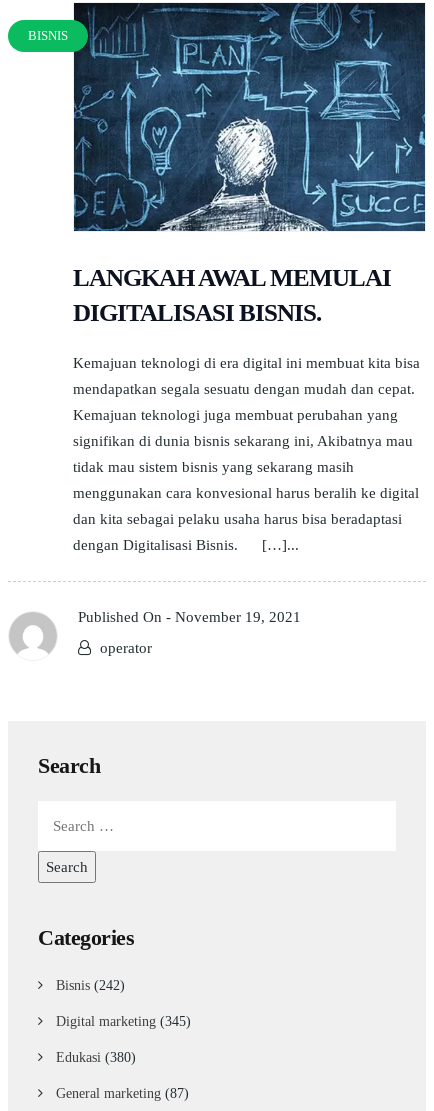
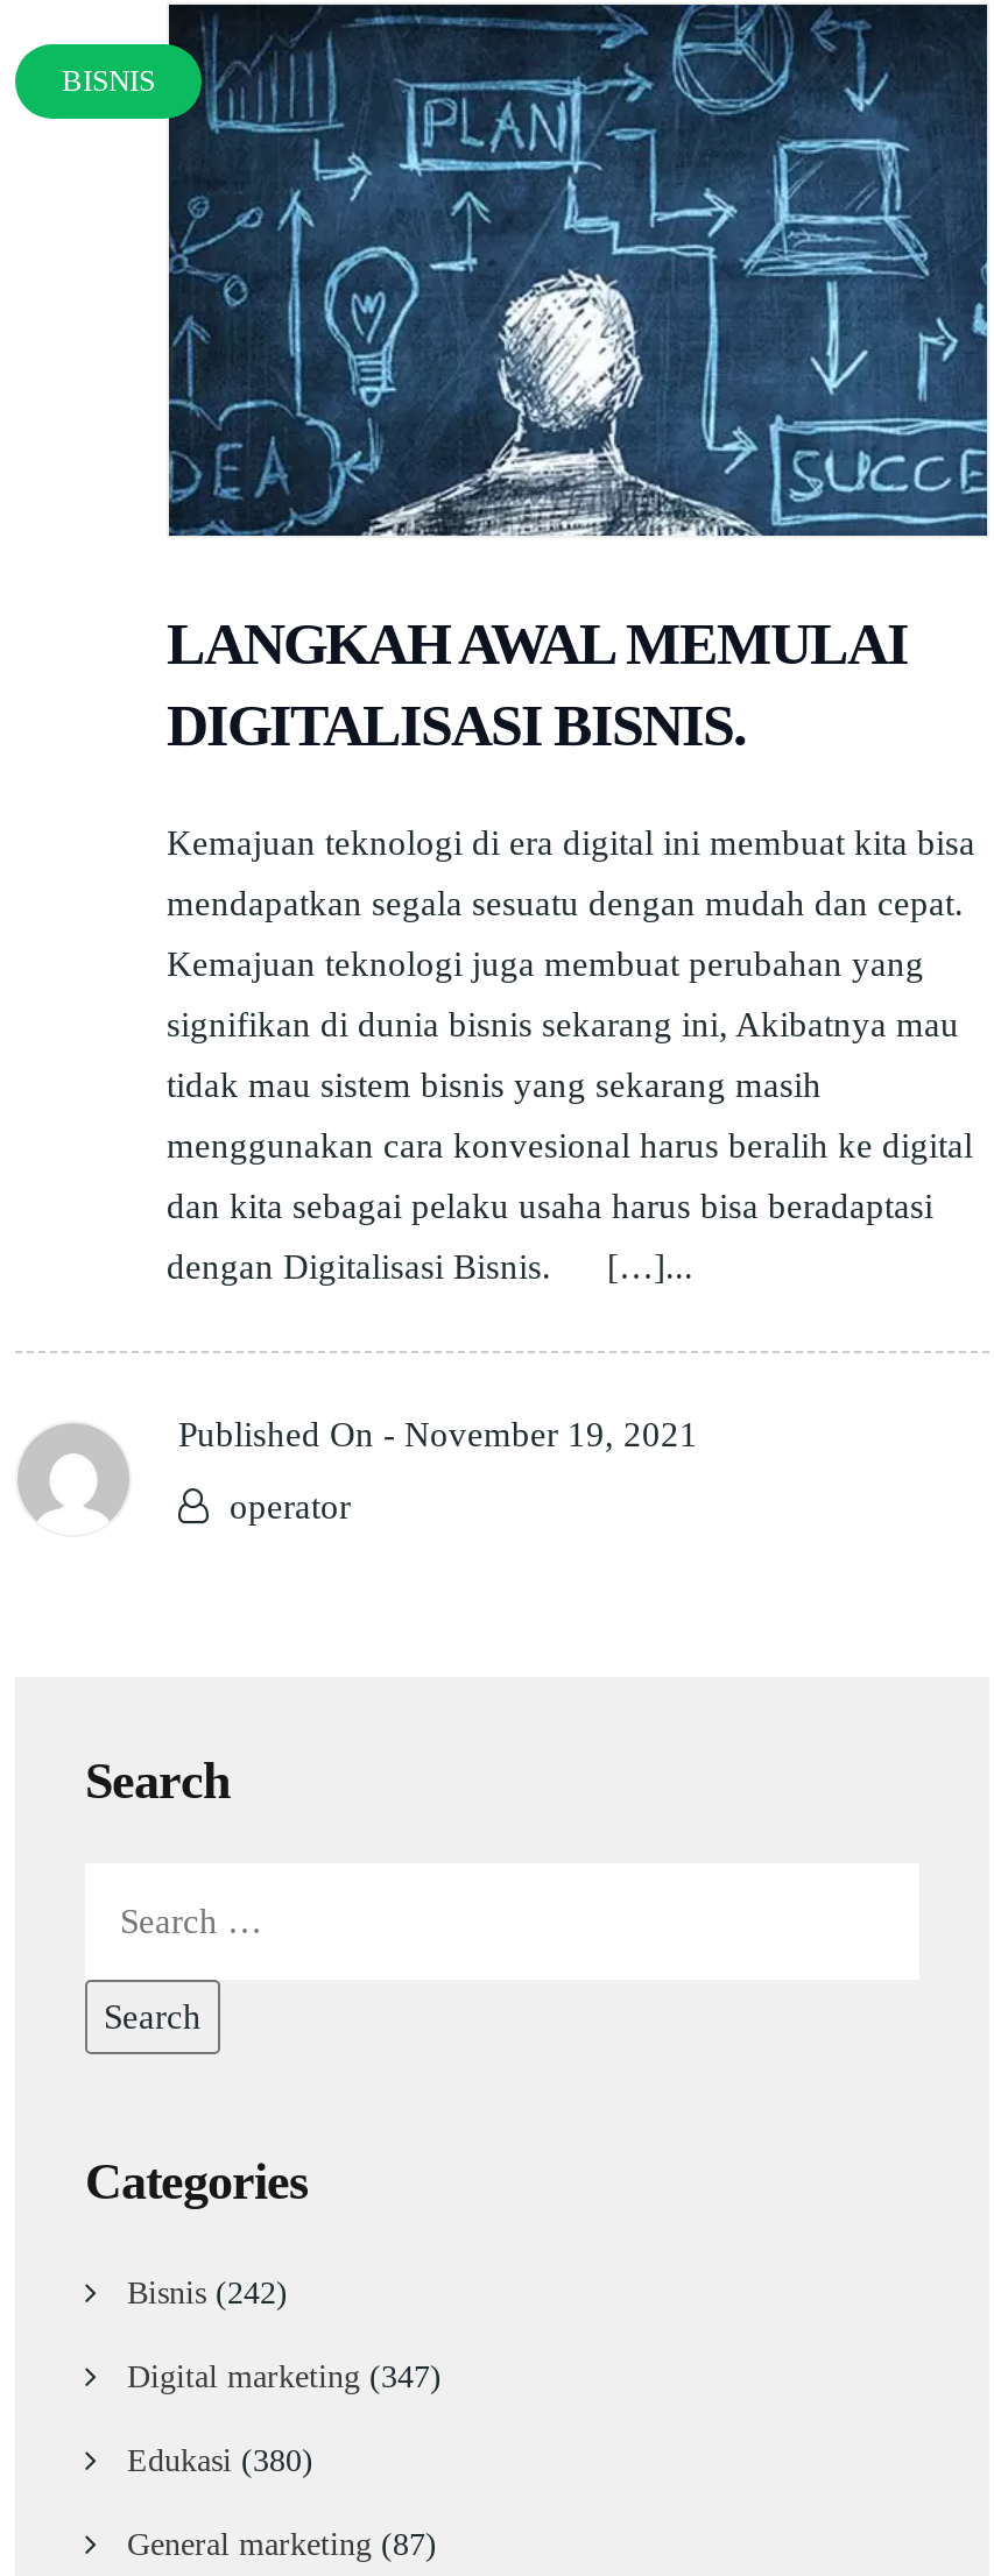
[56,1014,191,1029] Digital marketing (345) -> [127,2360,442,2395] Digital marketing (347)

